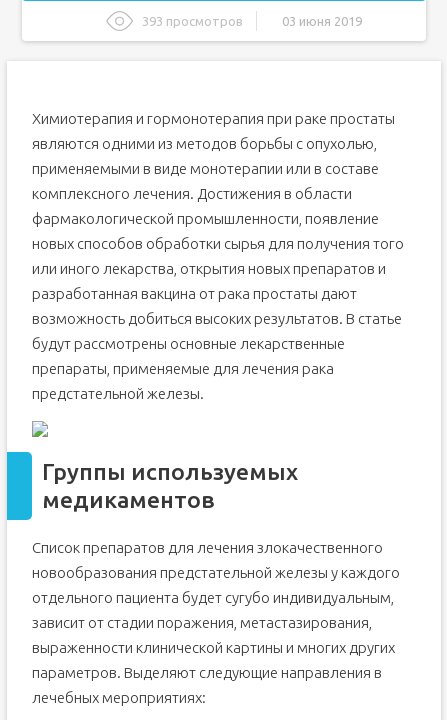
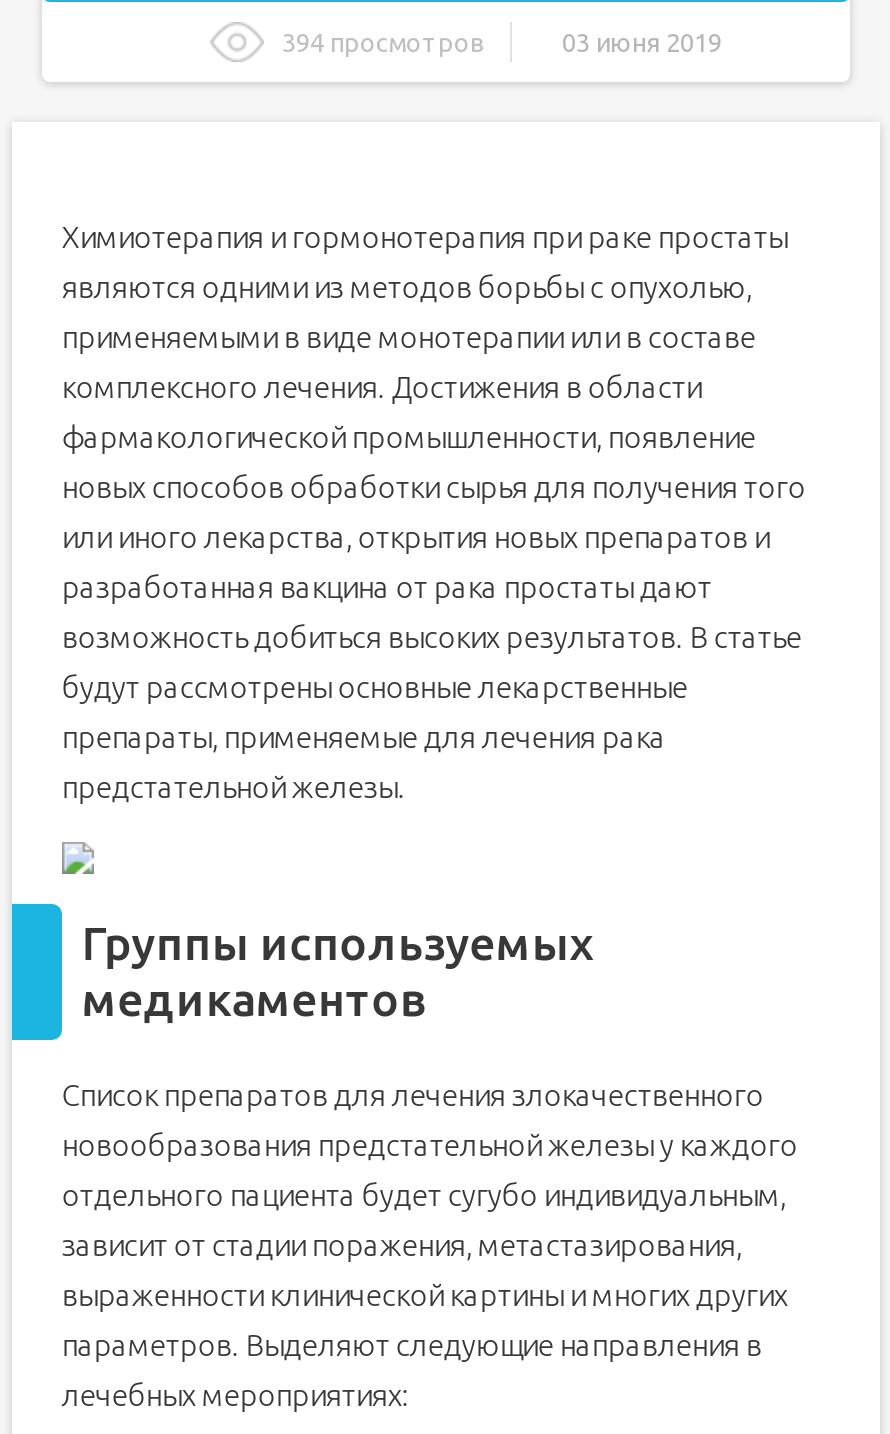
[142,14,243,28] 393 просмотров -> [282,28,484,56] 394 просмотров

